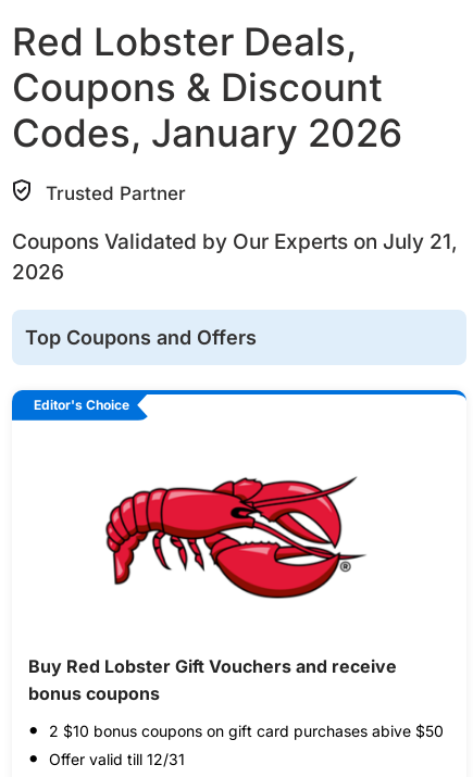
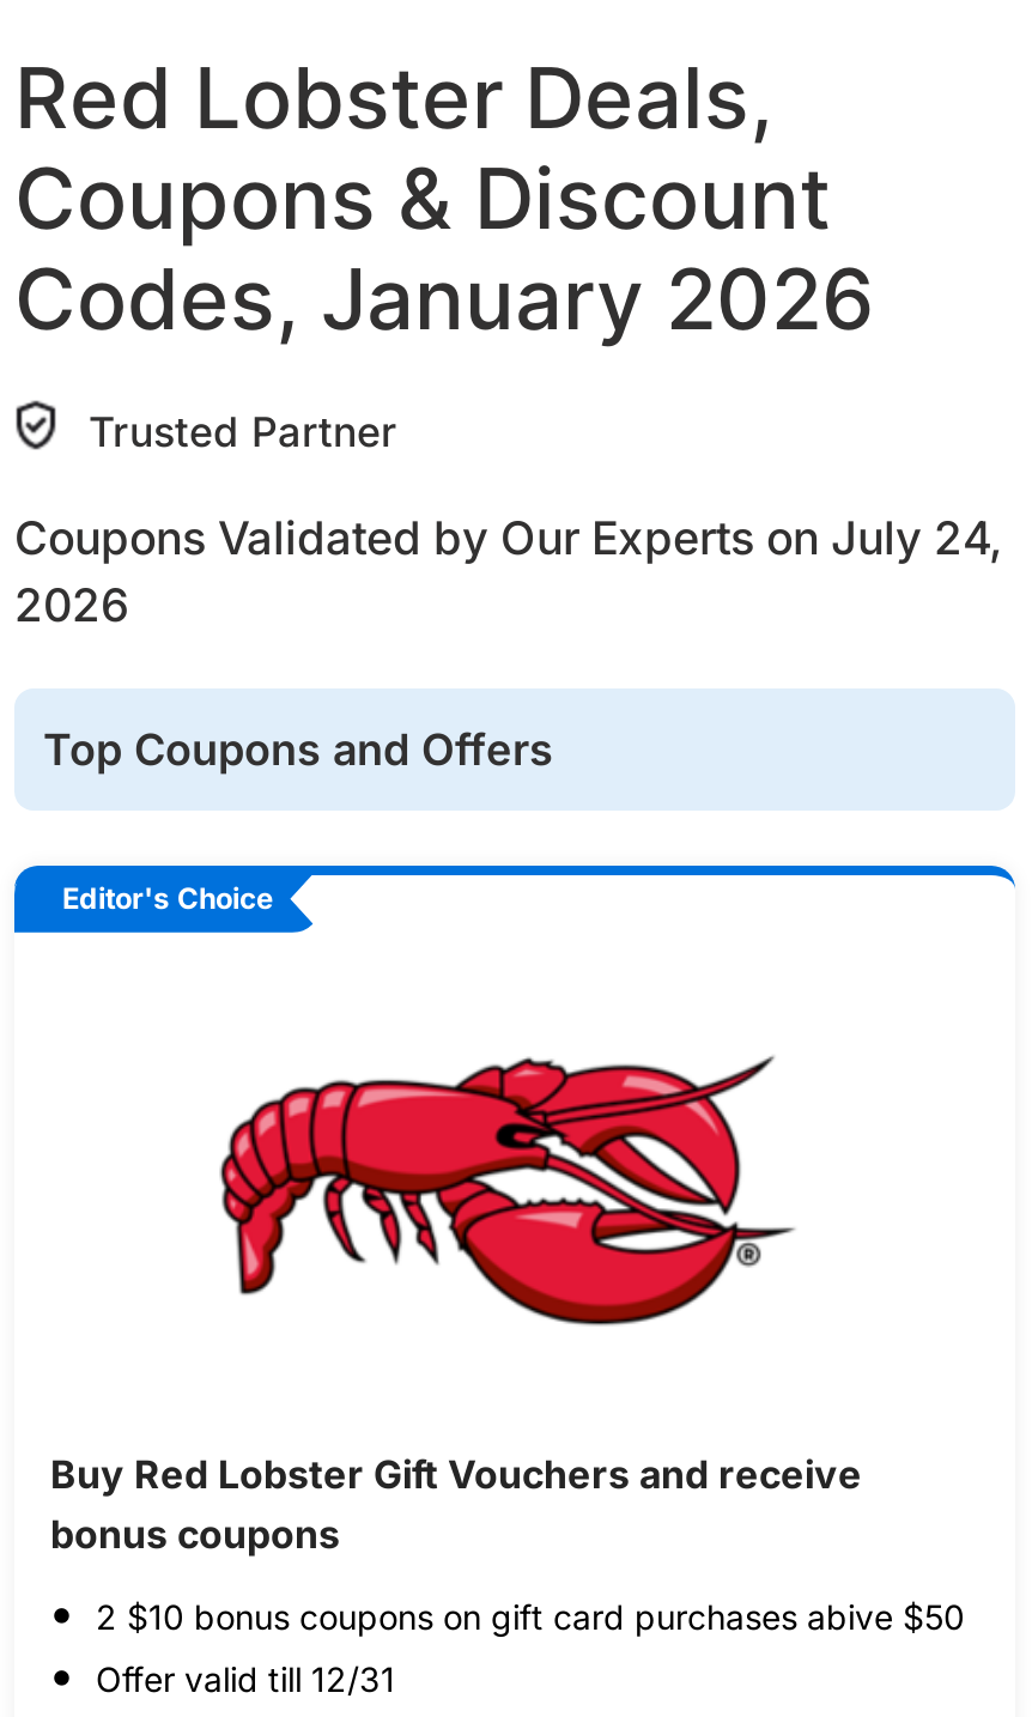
[12,229,458,254] Coupons Validated by Our Experts on July 21, -> [14,511,1003,566] Coupons Validated by Our Experts on July 24,

